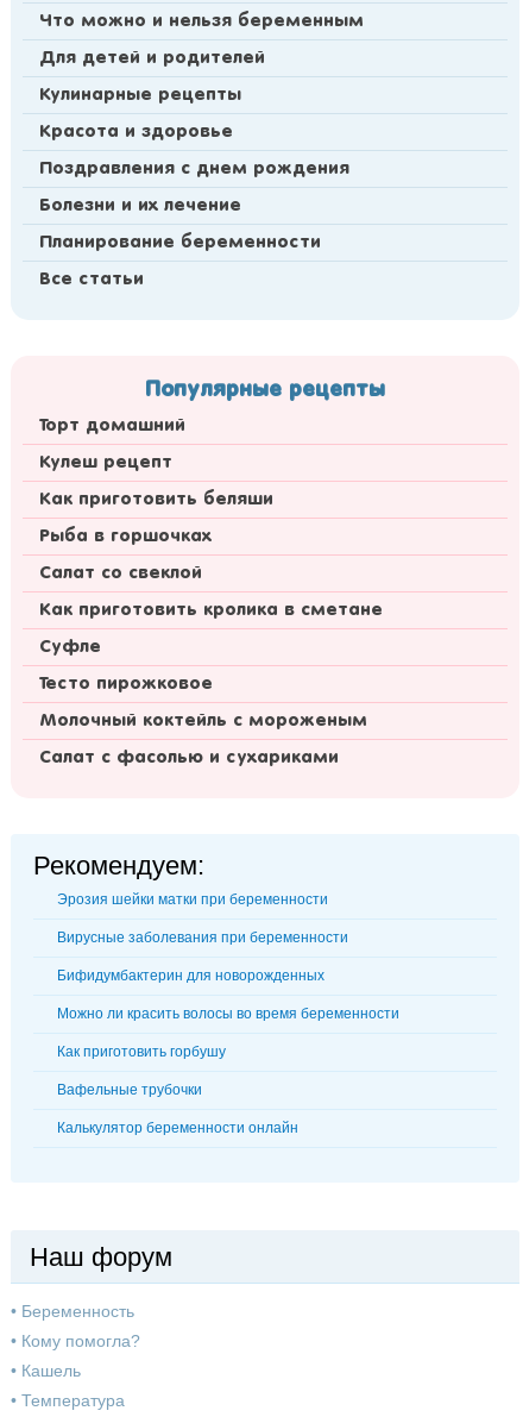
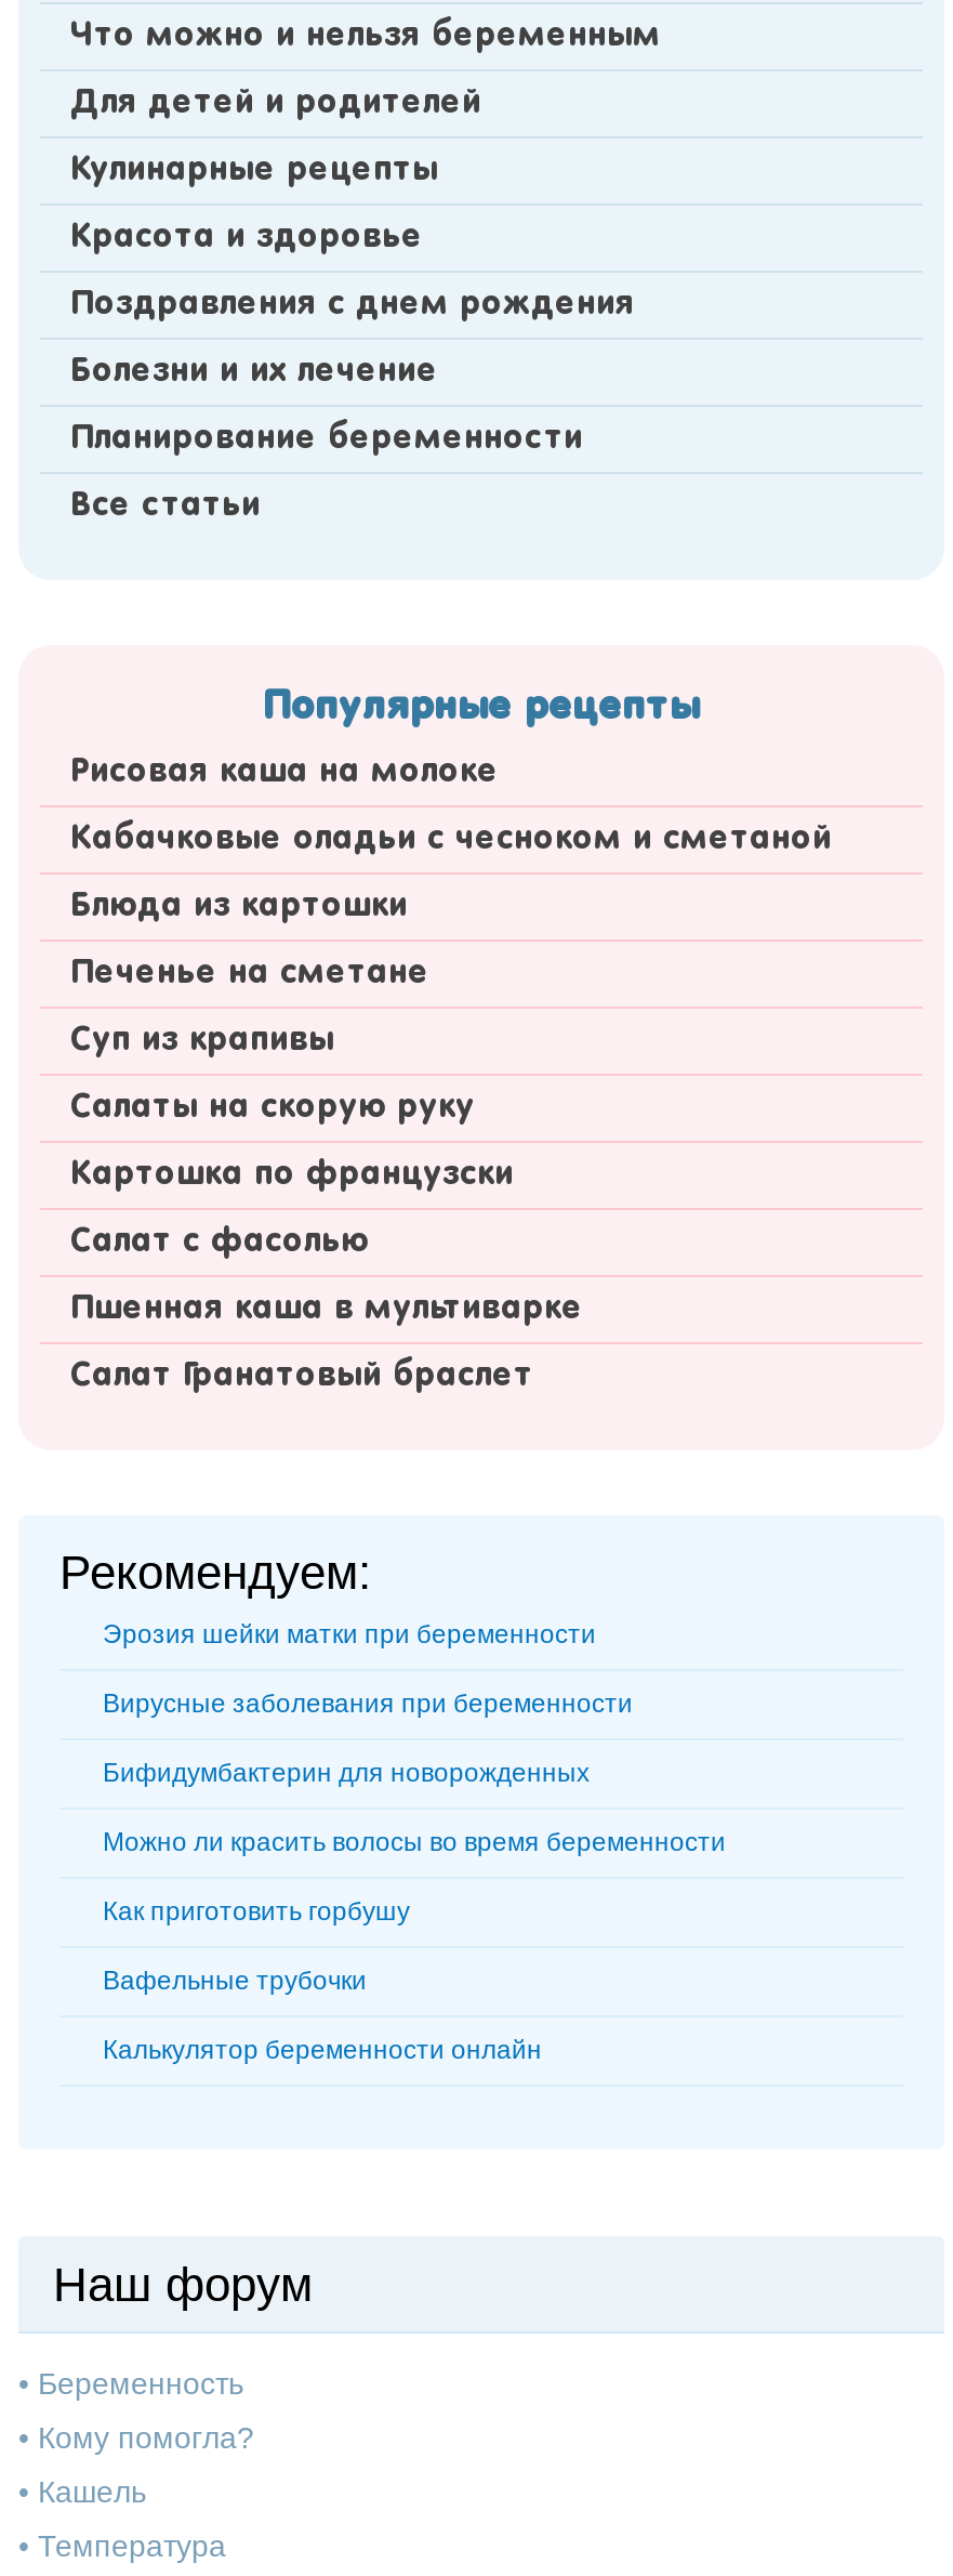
[39,418,185,434] Торт домашний -> [70,758,499,788] Рисовая каша на молоке
[39,454,172,471] Кулеш рецепт -> [70,825,832,855] Кабачковые оладьи с чесноком и сметаной
[39,491,273,508] Как приготовить беляши -> [70,892,408,922] Блюда из картошки
[39,528,212,545] Рыба в горшочках -> [70,959,429,989] Печенье на сметане
[39,565,202,582] Салат со свеклой -> [70,1026,334,1056] Суп из крапивы
[39,602,383,619] Как приготовить кролика в сметане -> [70,1093,475,1123] Салаты на скорую руку
[39,639,101,656] Суфле -> [70,1160,514,1191] Картошка по французски
[39,676,213,692] Тесто пирожковое -> [70,1227,369,1258] Салат с фасолью
[39,713,367,729] Молочный коктейль с мороженым -> [70,1294,583,1325] Пшенная каша в мультиварке
[39,750,339,766] Салат с фасолью и сухариками -> [70,1362,533,1392] Салат Гранатовый браслет

